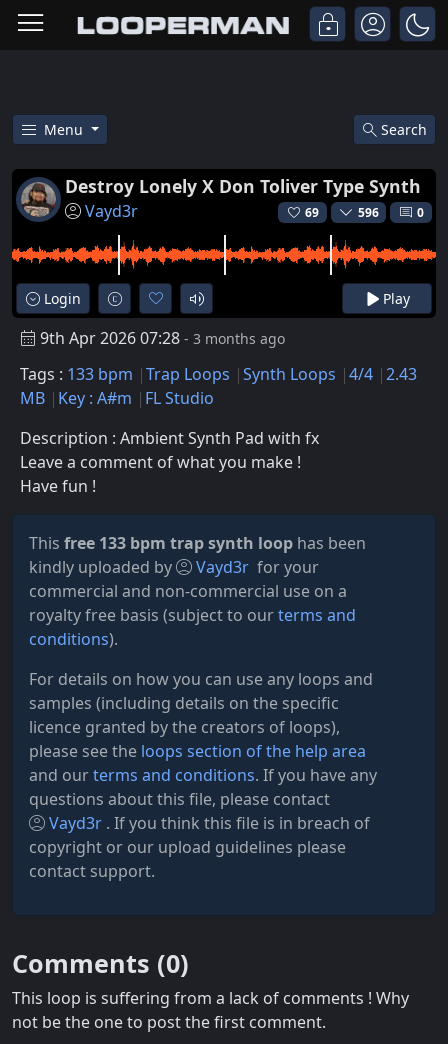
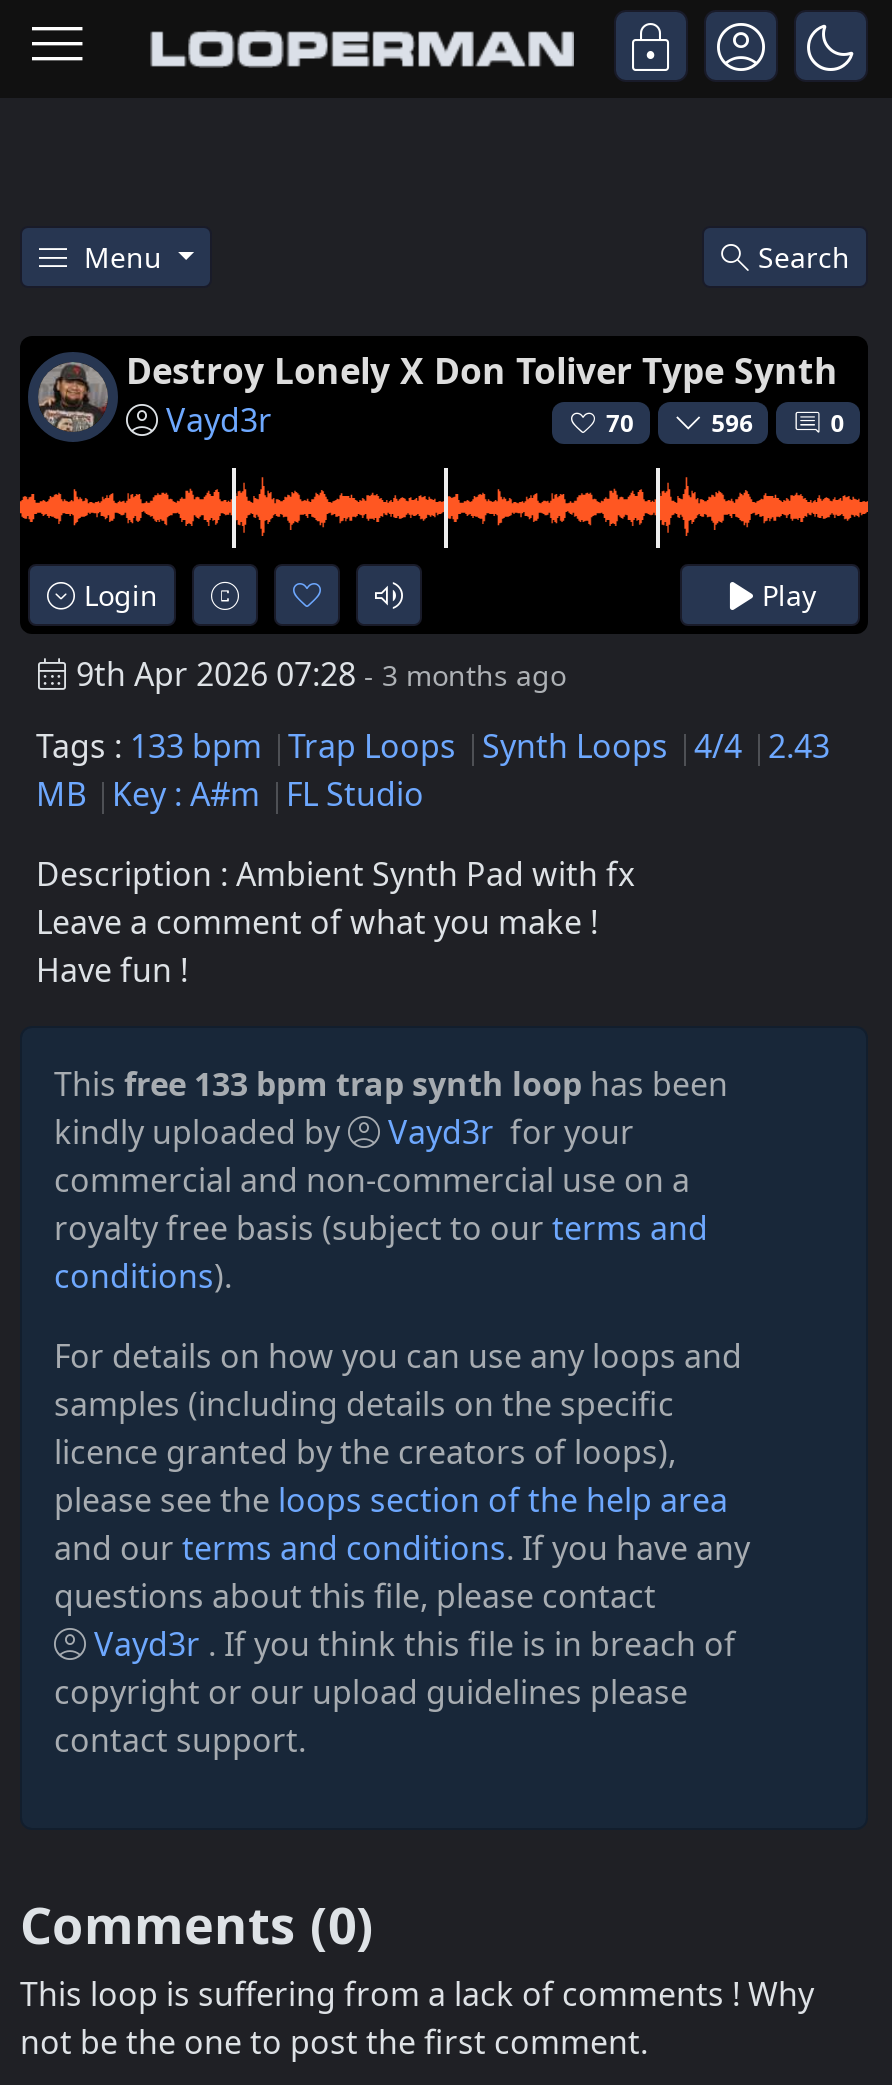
[305,204,319,221] 69 -> [606,406,634,440] 70

